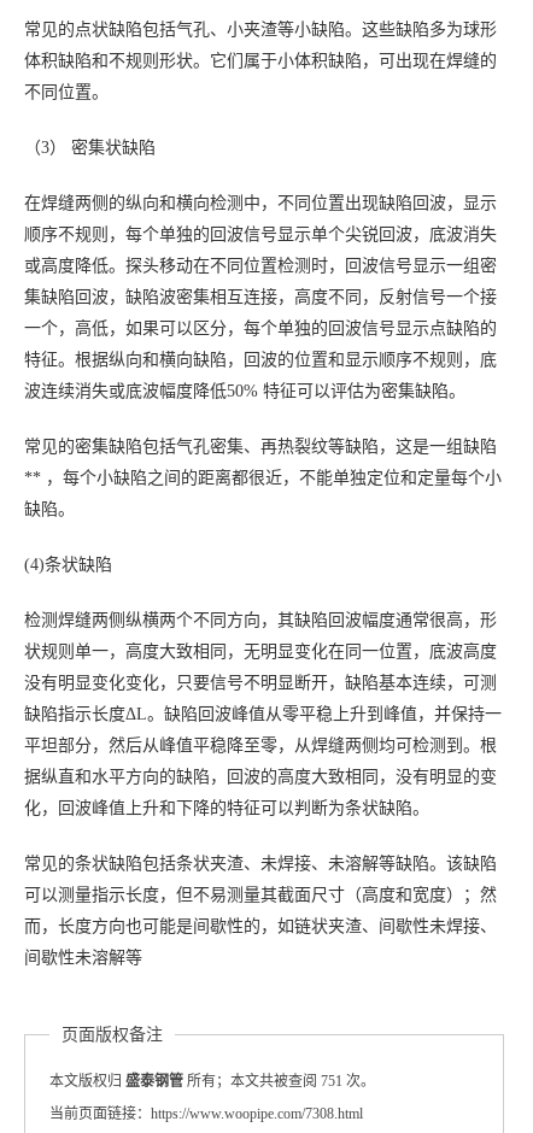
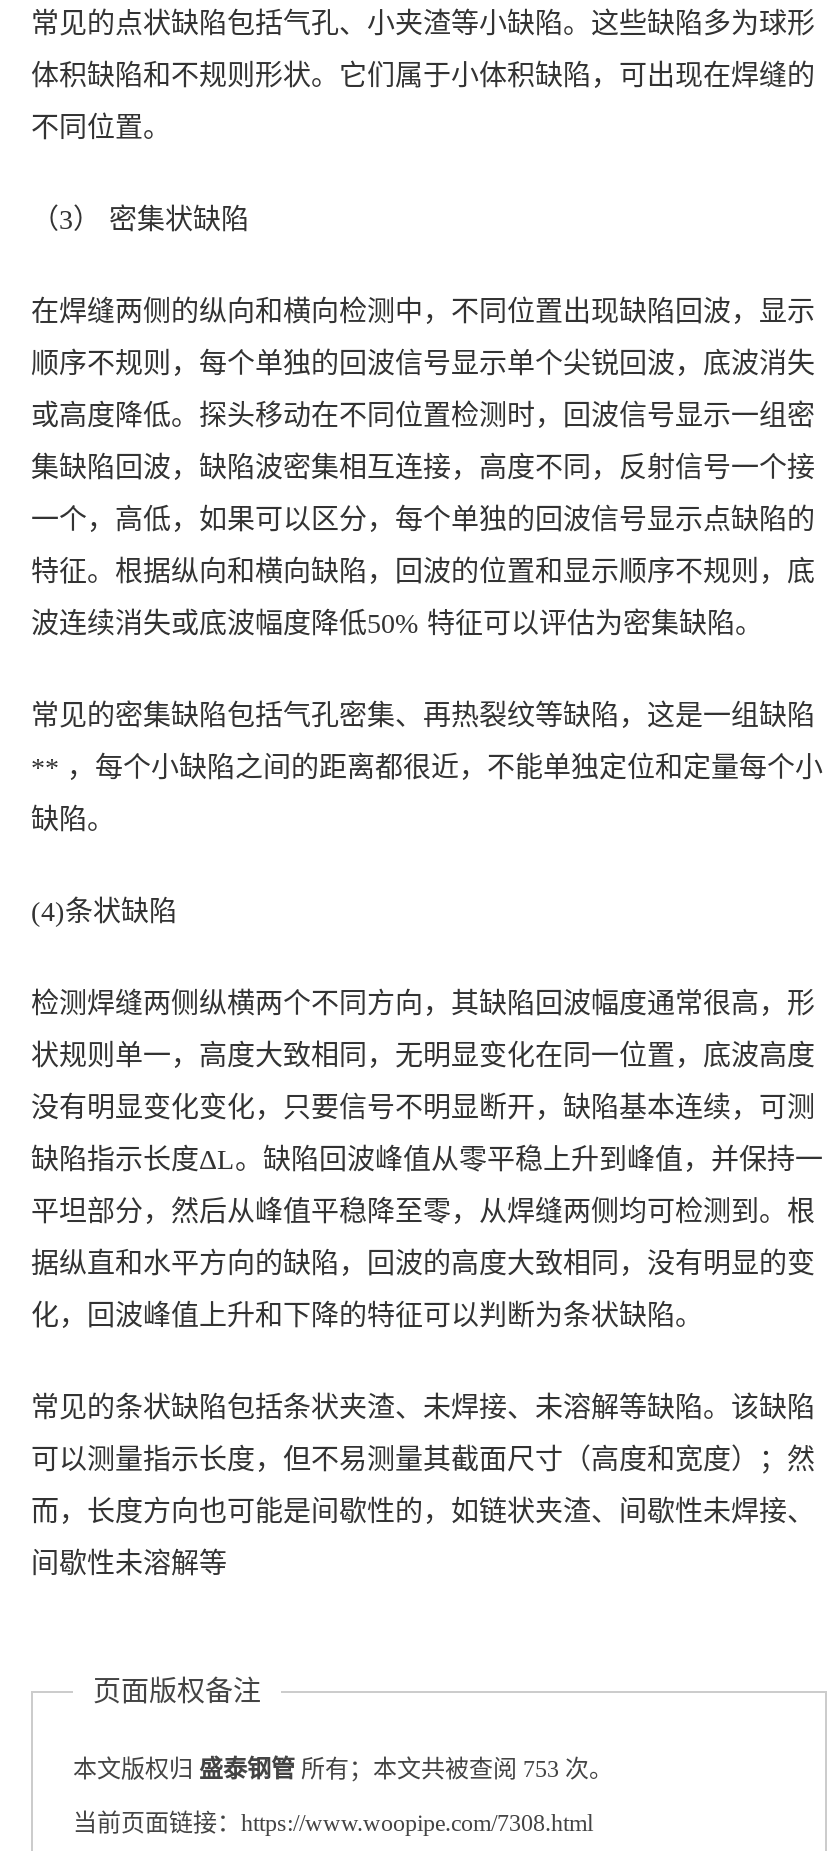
[49,1073,375,1090] 本文版权归盛泰钢管所有；本文共被查阅 751 次。 -> [73,1755,613,1783] 本文版权归盛泰钢管所有；本文共被查阅 753 次。

